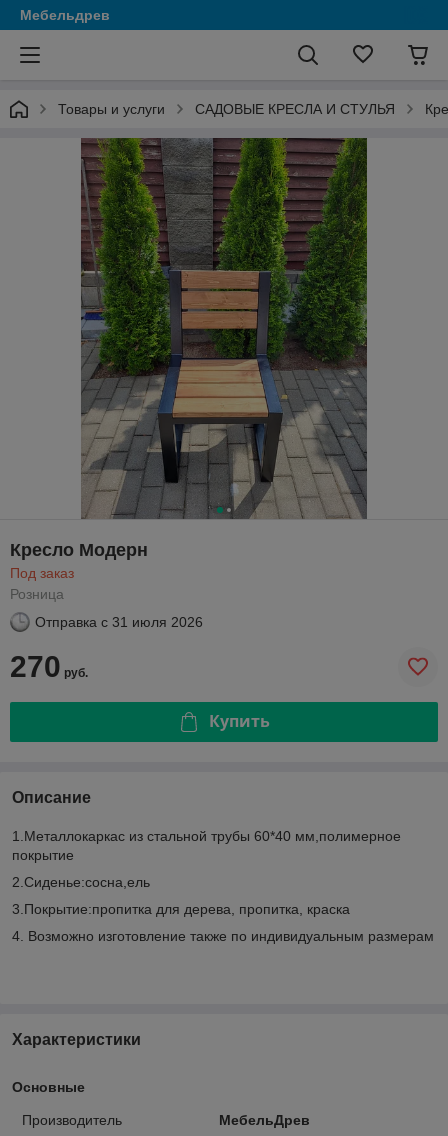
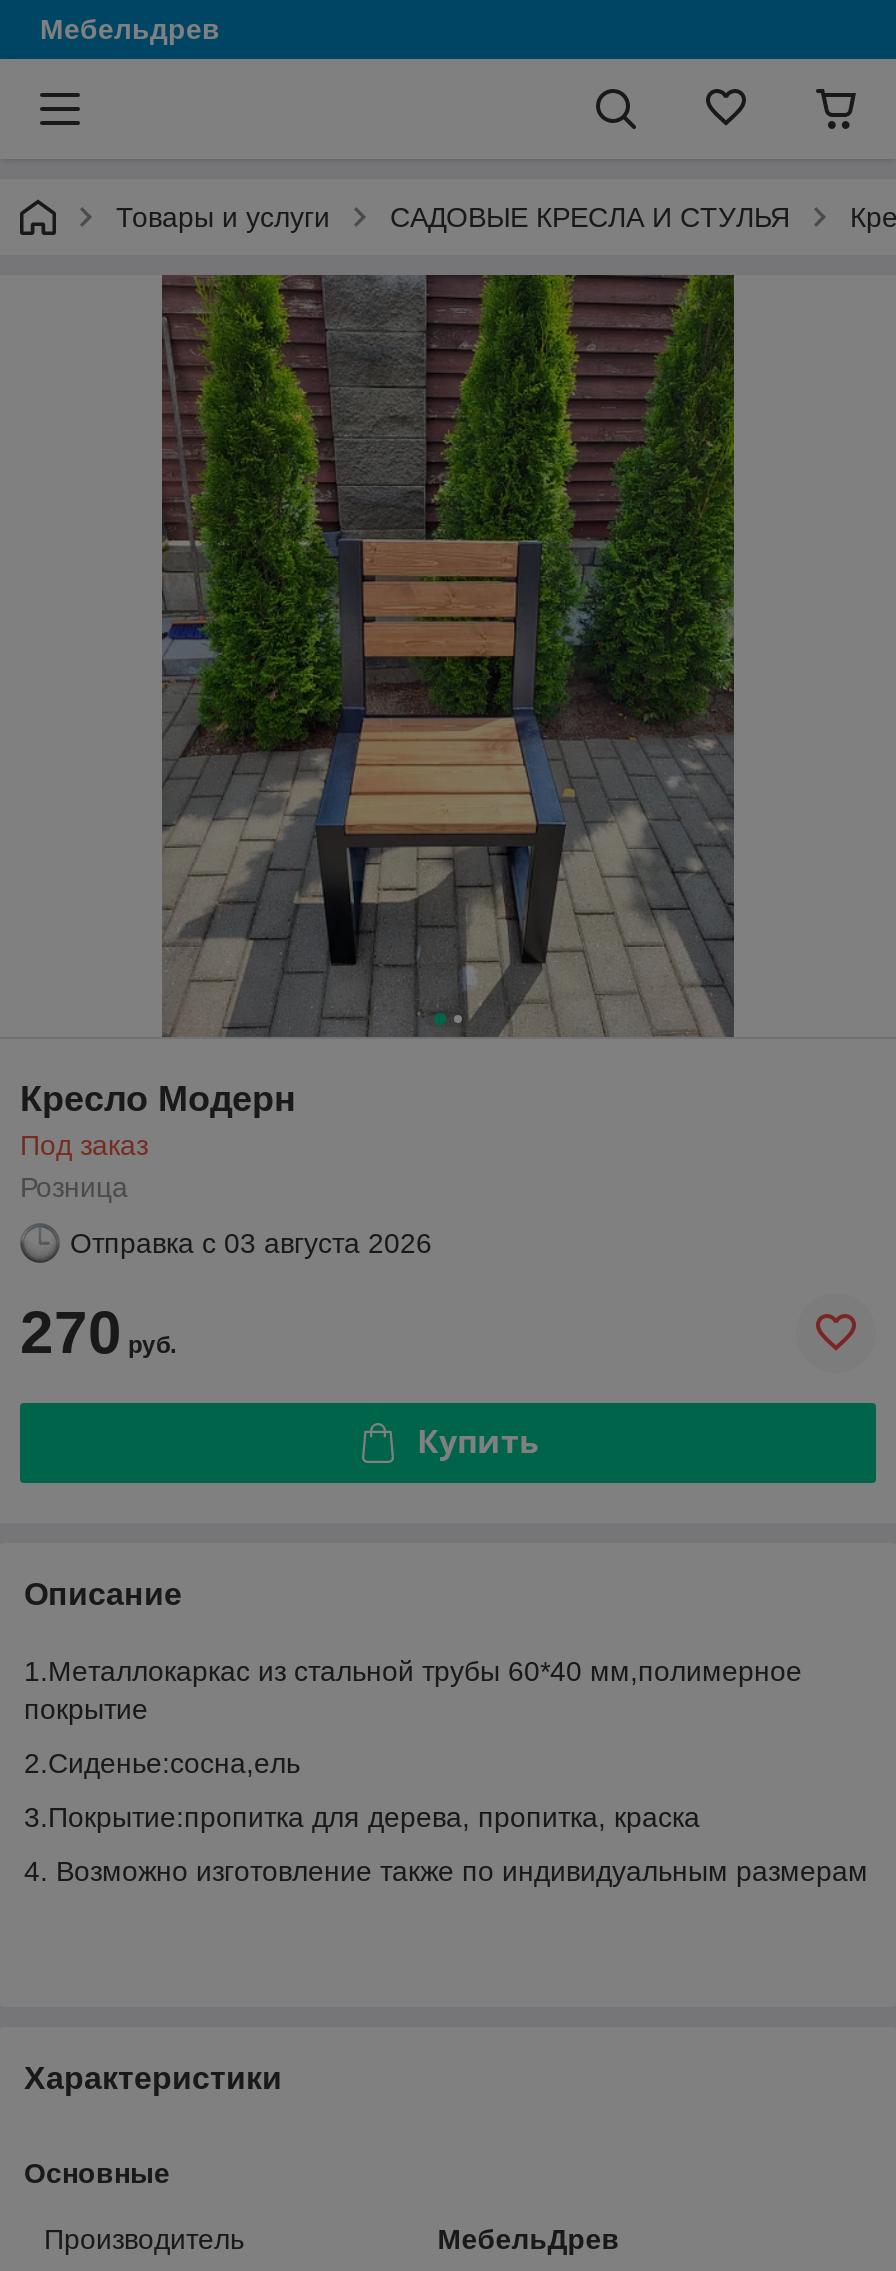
[35,614,203,630] Отправка с 31 июля 2026 -> [70,1227,432,1259] Отправка с 03 августа 2026

